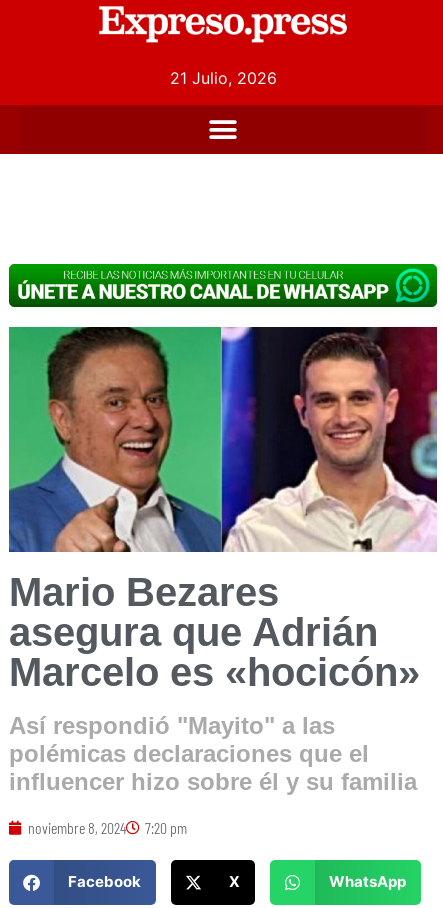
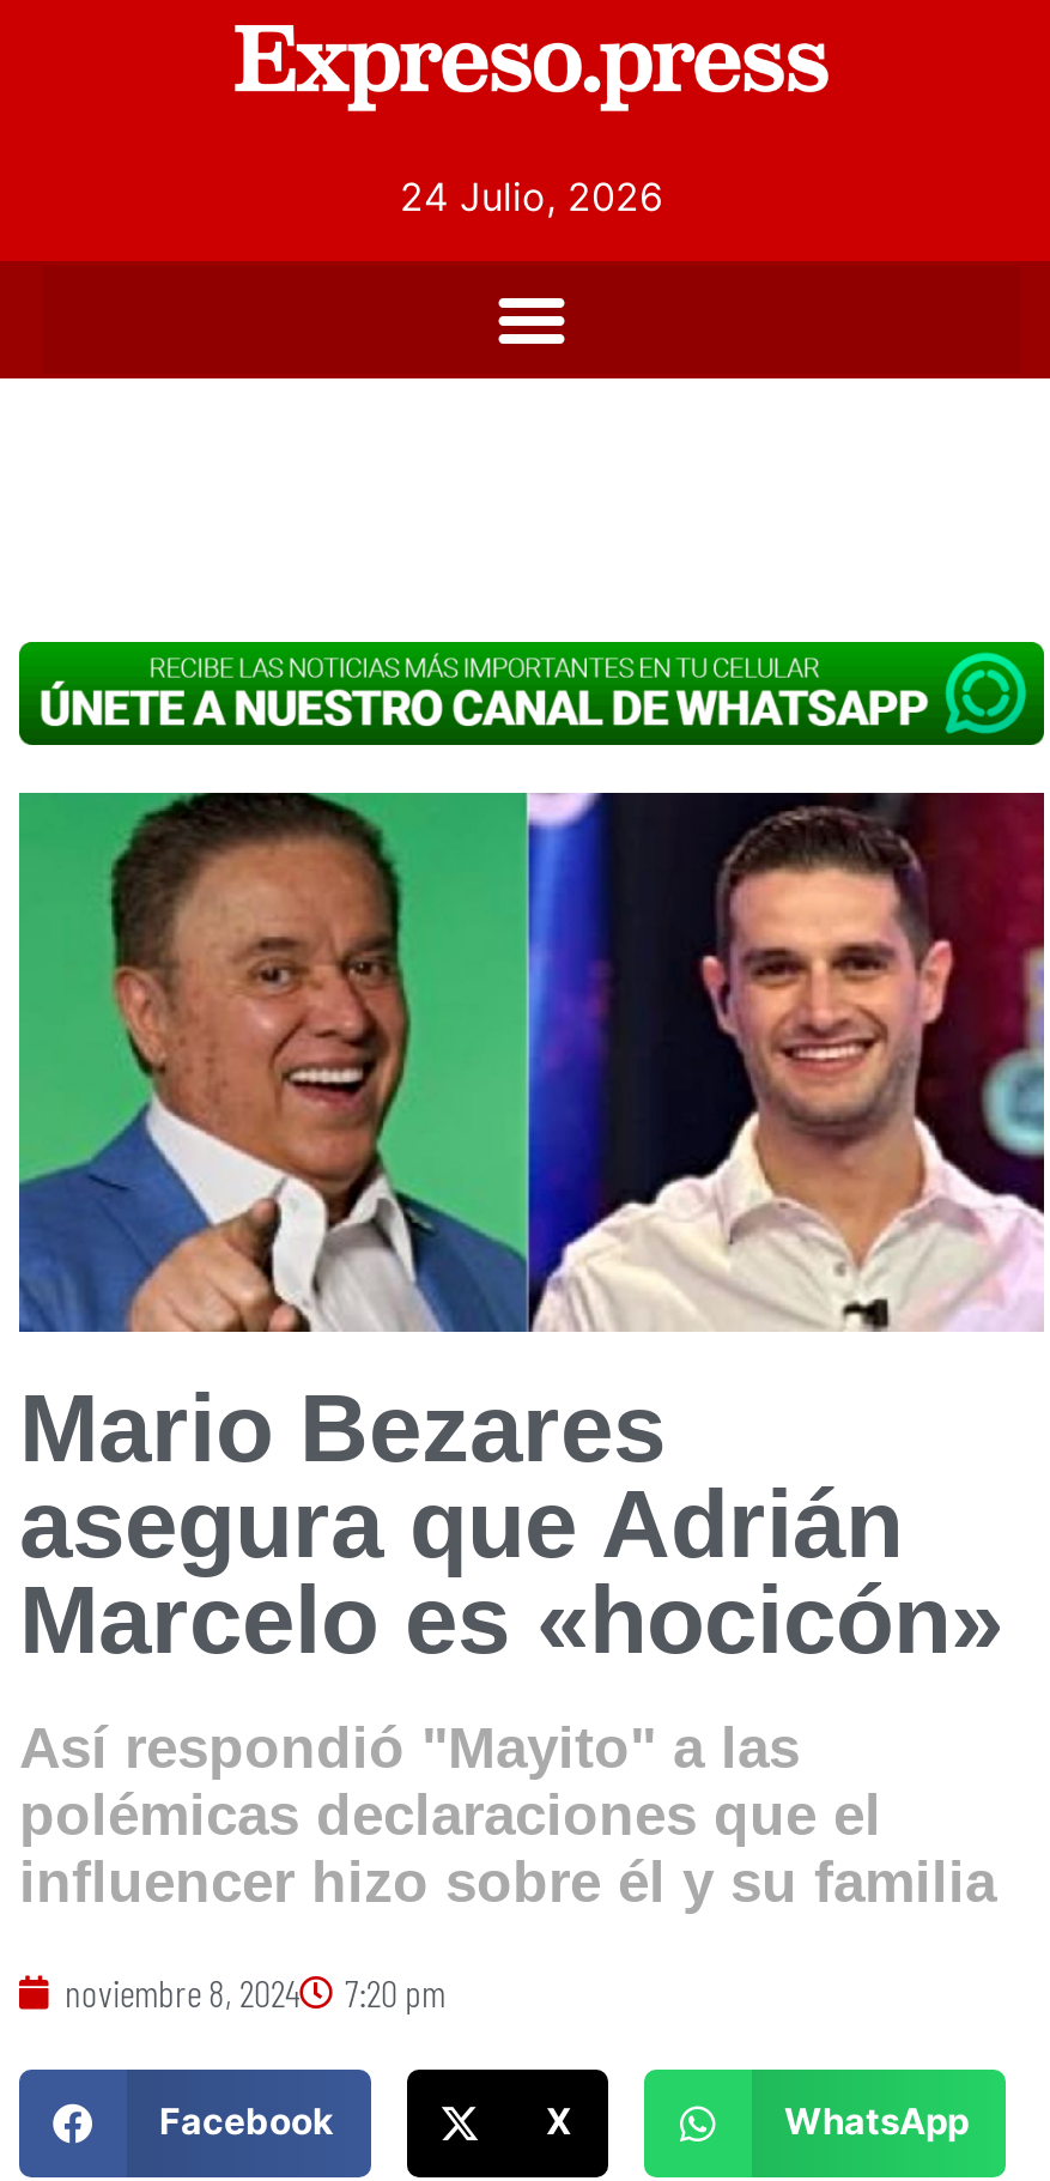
[169,68,276,88] 21 Julio, 2026 -> [400,173,663,221] 24 Julio, 2026

